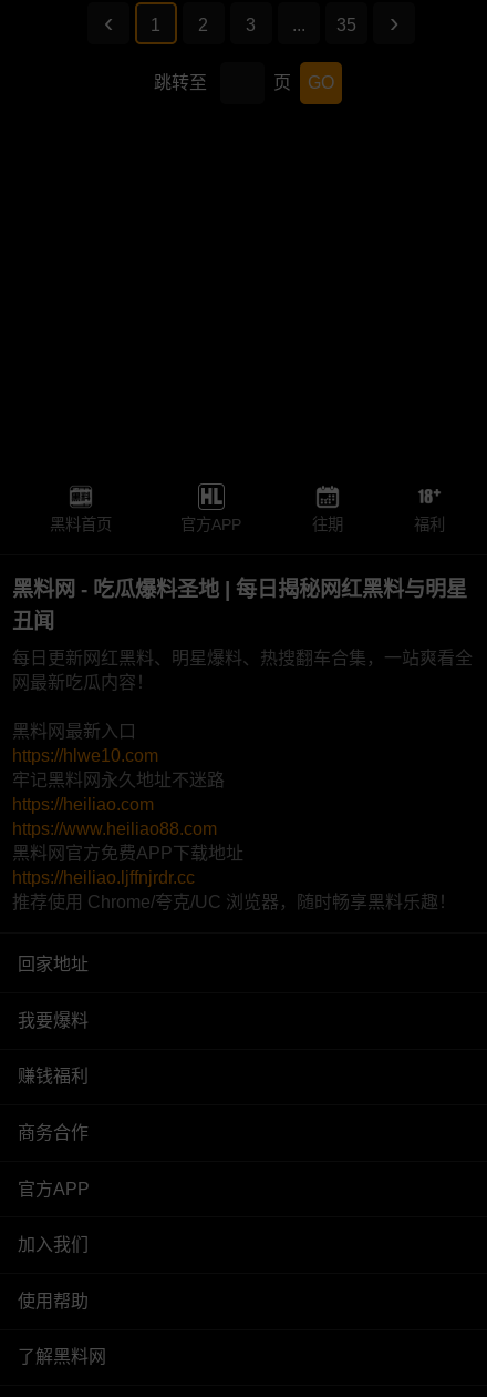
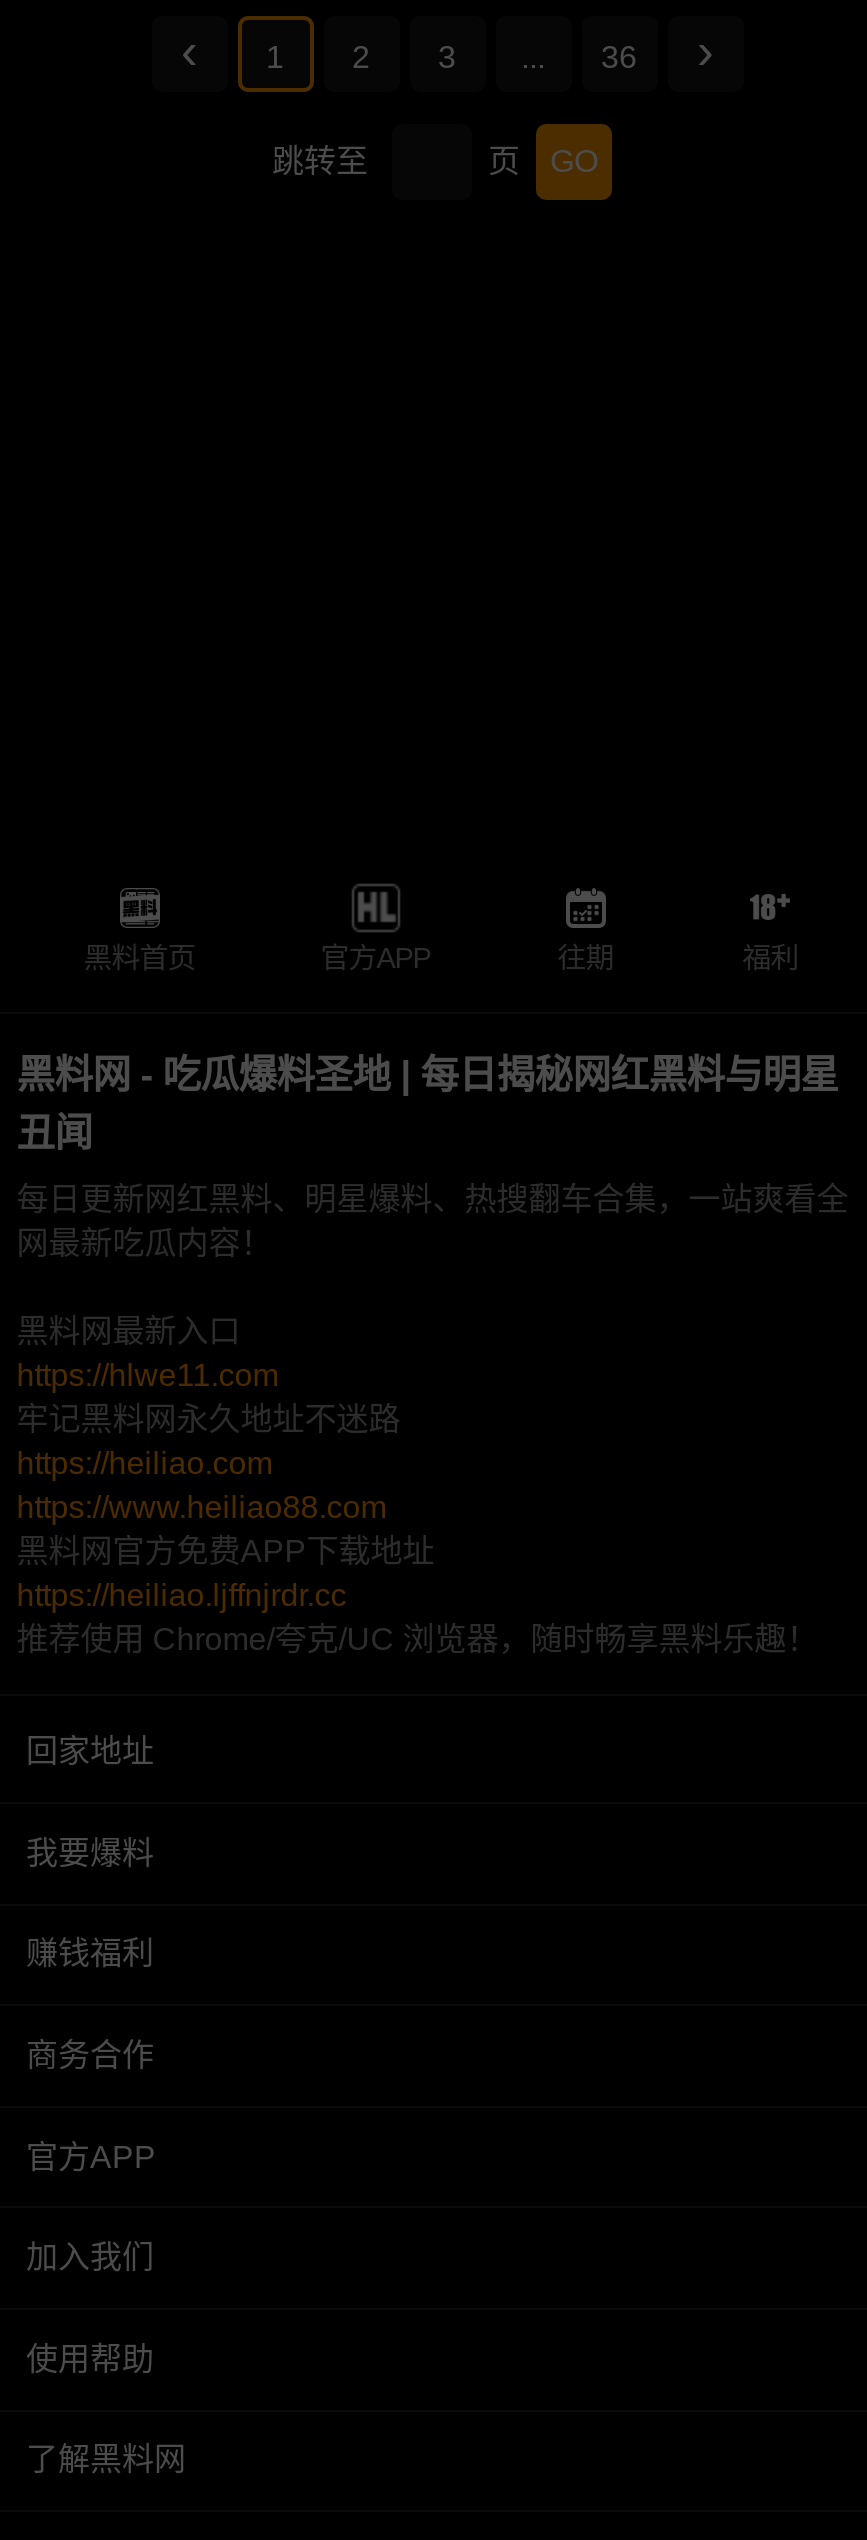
[336,16,356,34] 35 -> [601,40,637,74] 36
[12,747,158,765] https://hlwe10.com -> [16,1359,278,1393] https://hlwe11.com

